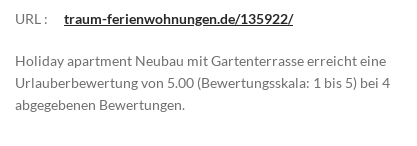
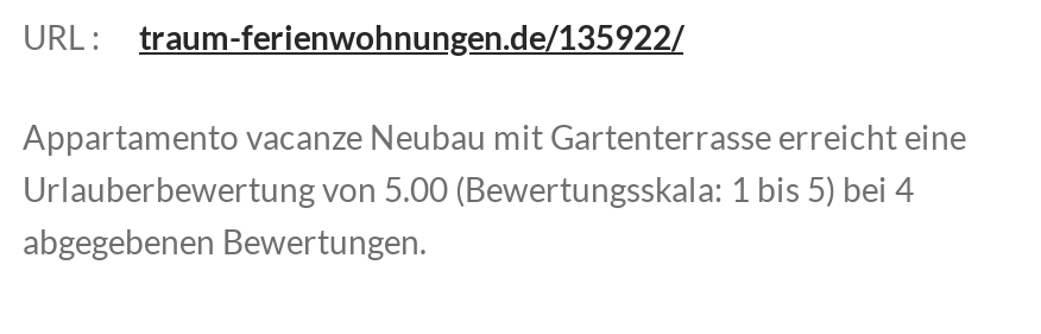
[15,51,386,68] Holiday apartment Neubau mit Gartenterrasse erreicht eine -> [23,115,966,156] Appartamento vacanze Neubau mit Gartenterrasse erreicht eine

